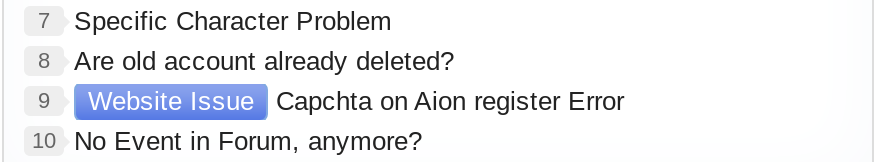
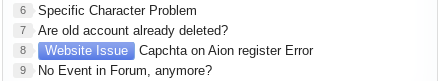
[38,7,392,37] 7 Specific Character Problem -> [20,3,197,18] 6 Specific Character Problem
[38,47,454,77] 8 Are old account already deleted? -> [20,23,228,38] 7 Are old account already deleted?
[38,87,624,117] 9 Website Issue Capchta on Aion register Error -> [20,43,313,58] 8 Website Issue Capchta on Aion register Error
[32,127,422,157] 10 No Event in Forum, anymore? -> [20,63,212,78] 9 No Event in Forum, anymore?

